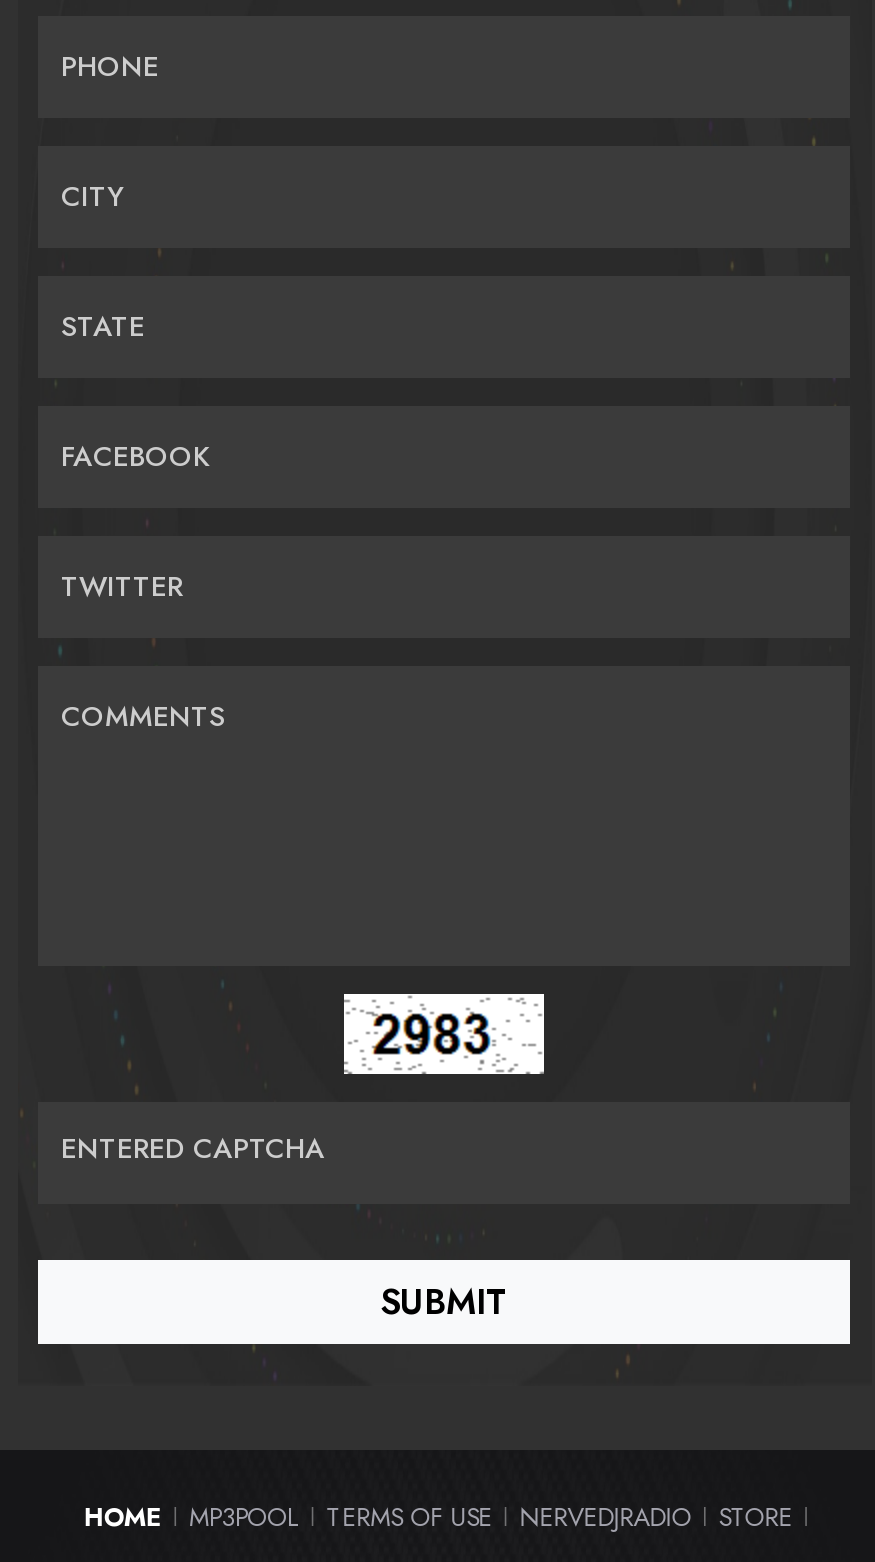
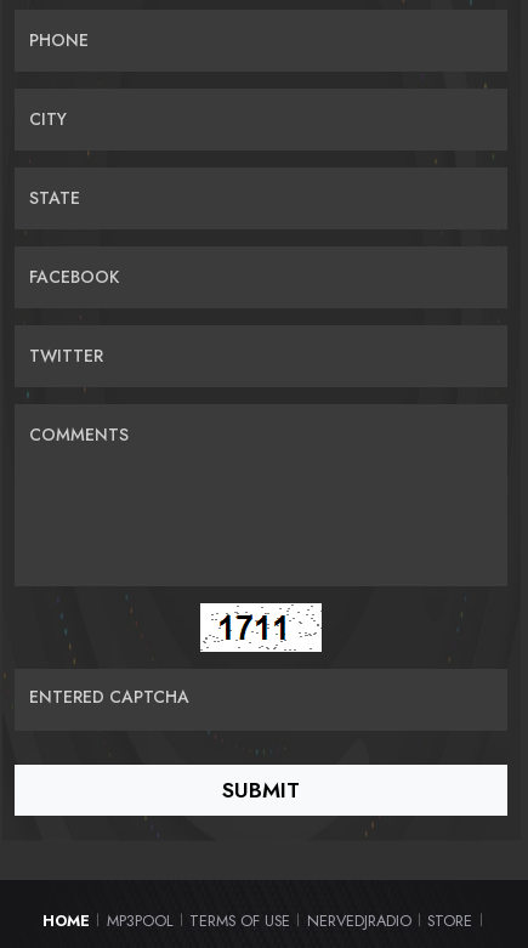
[344,1000,518,1074] [image] -> [204,607,319,649] [image]

